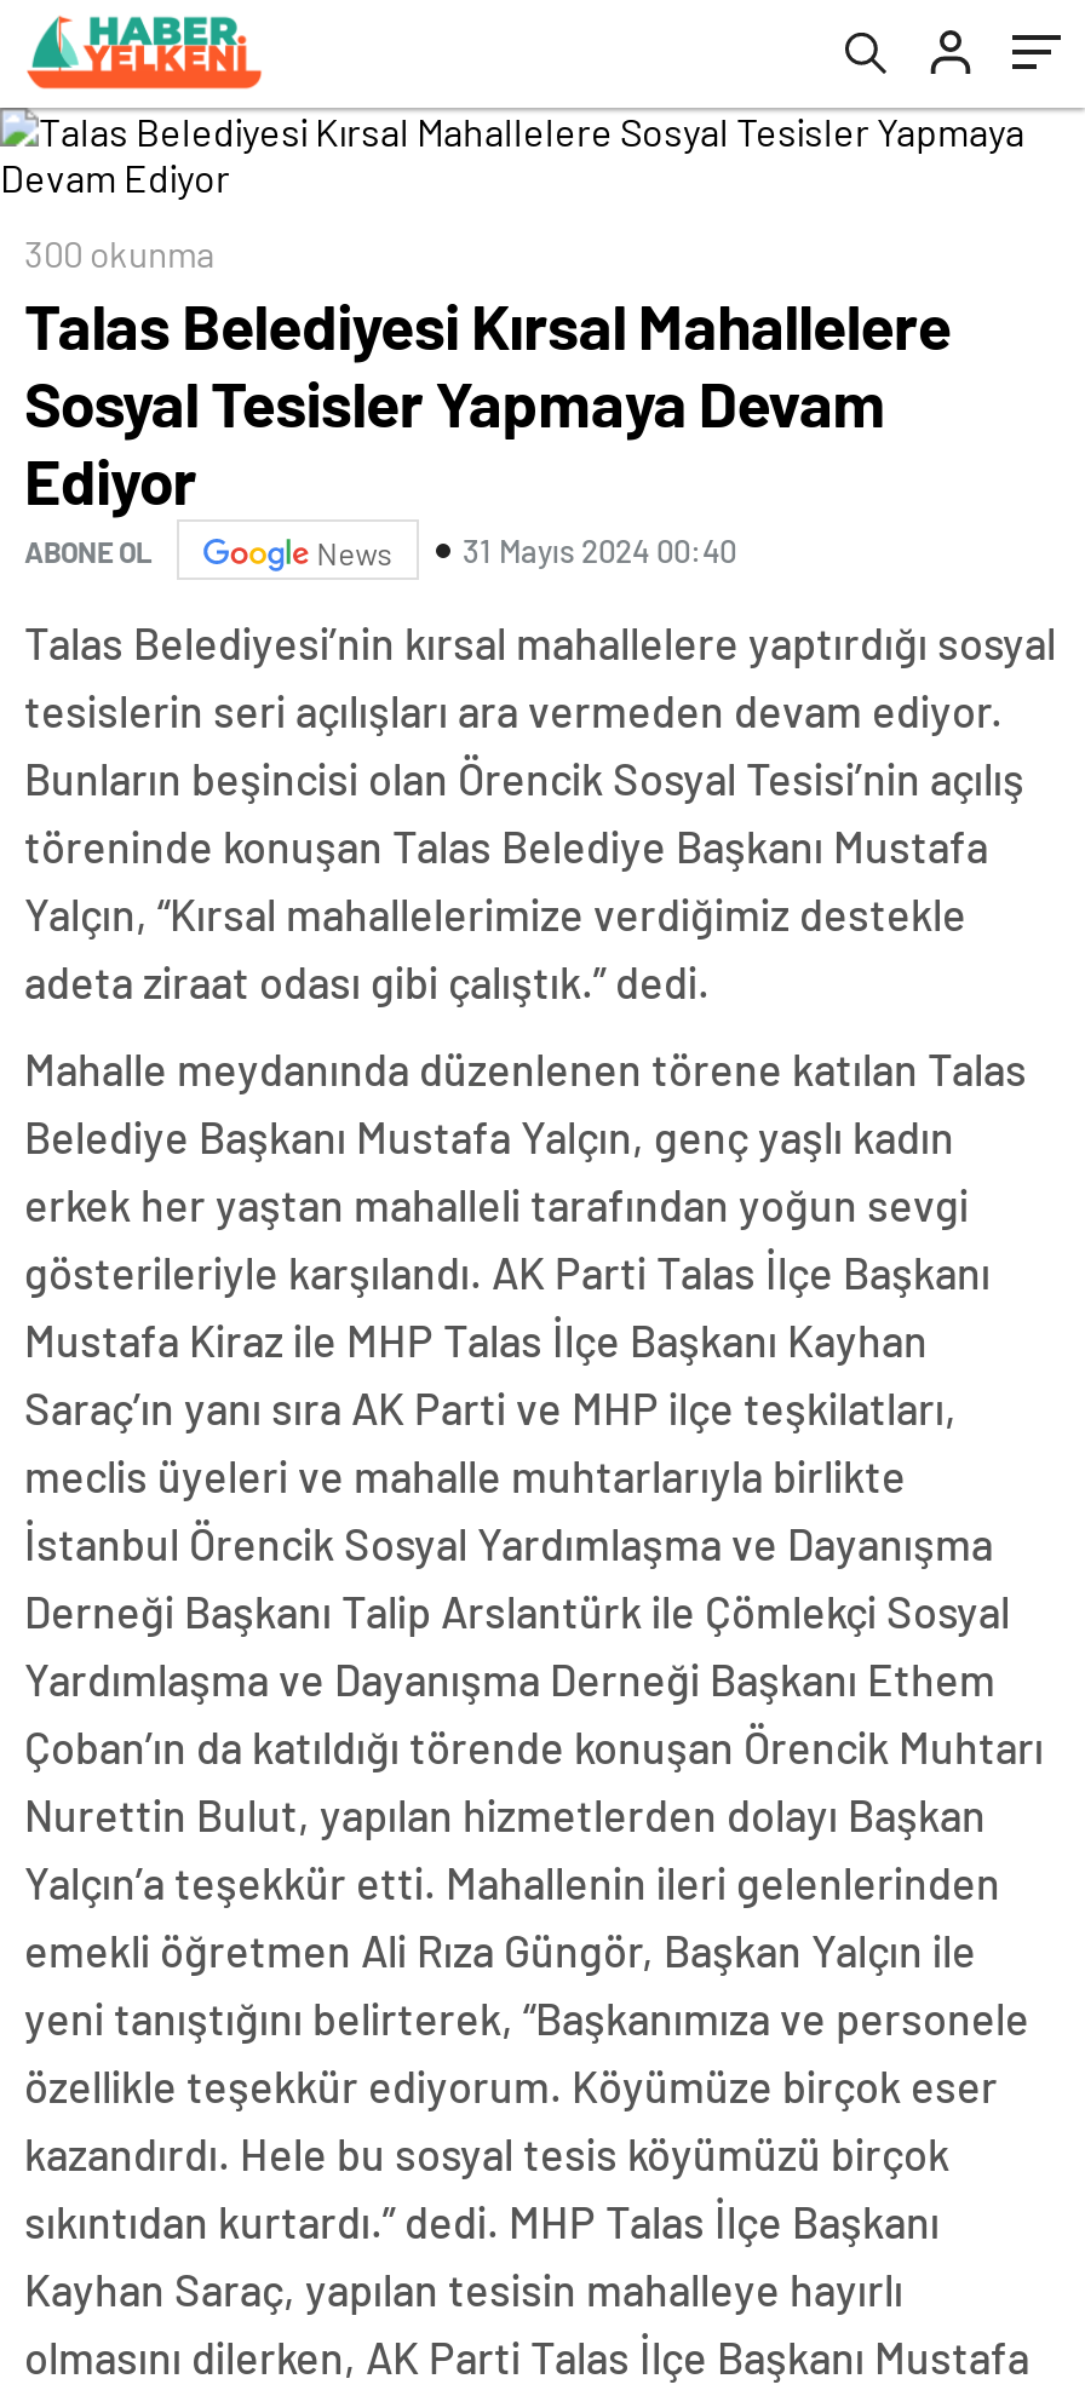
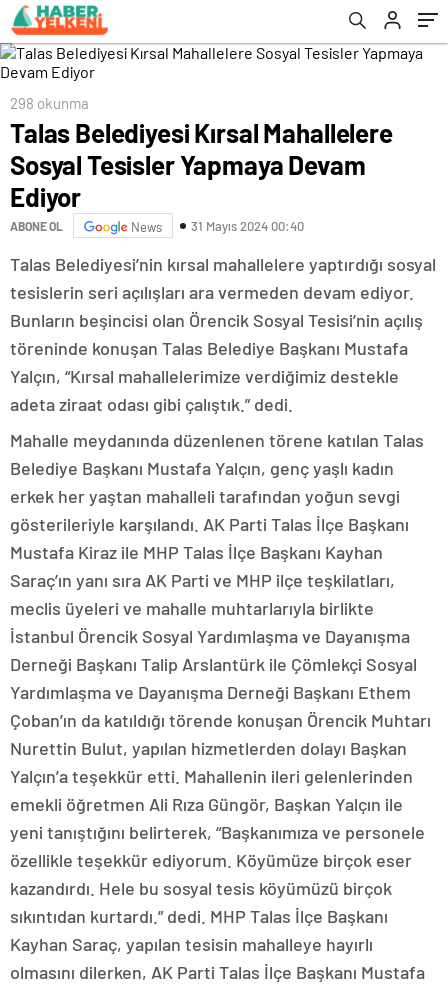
[24,231,216,275] 300 okunma -> [10,94,89,112] 298 okunma

